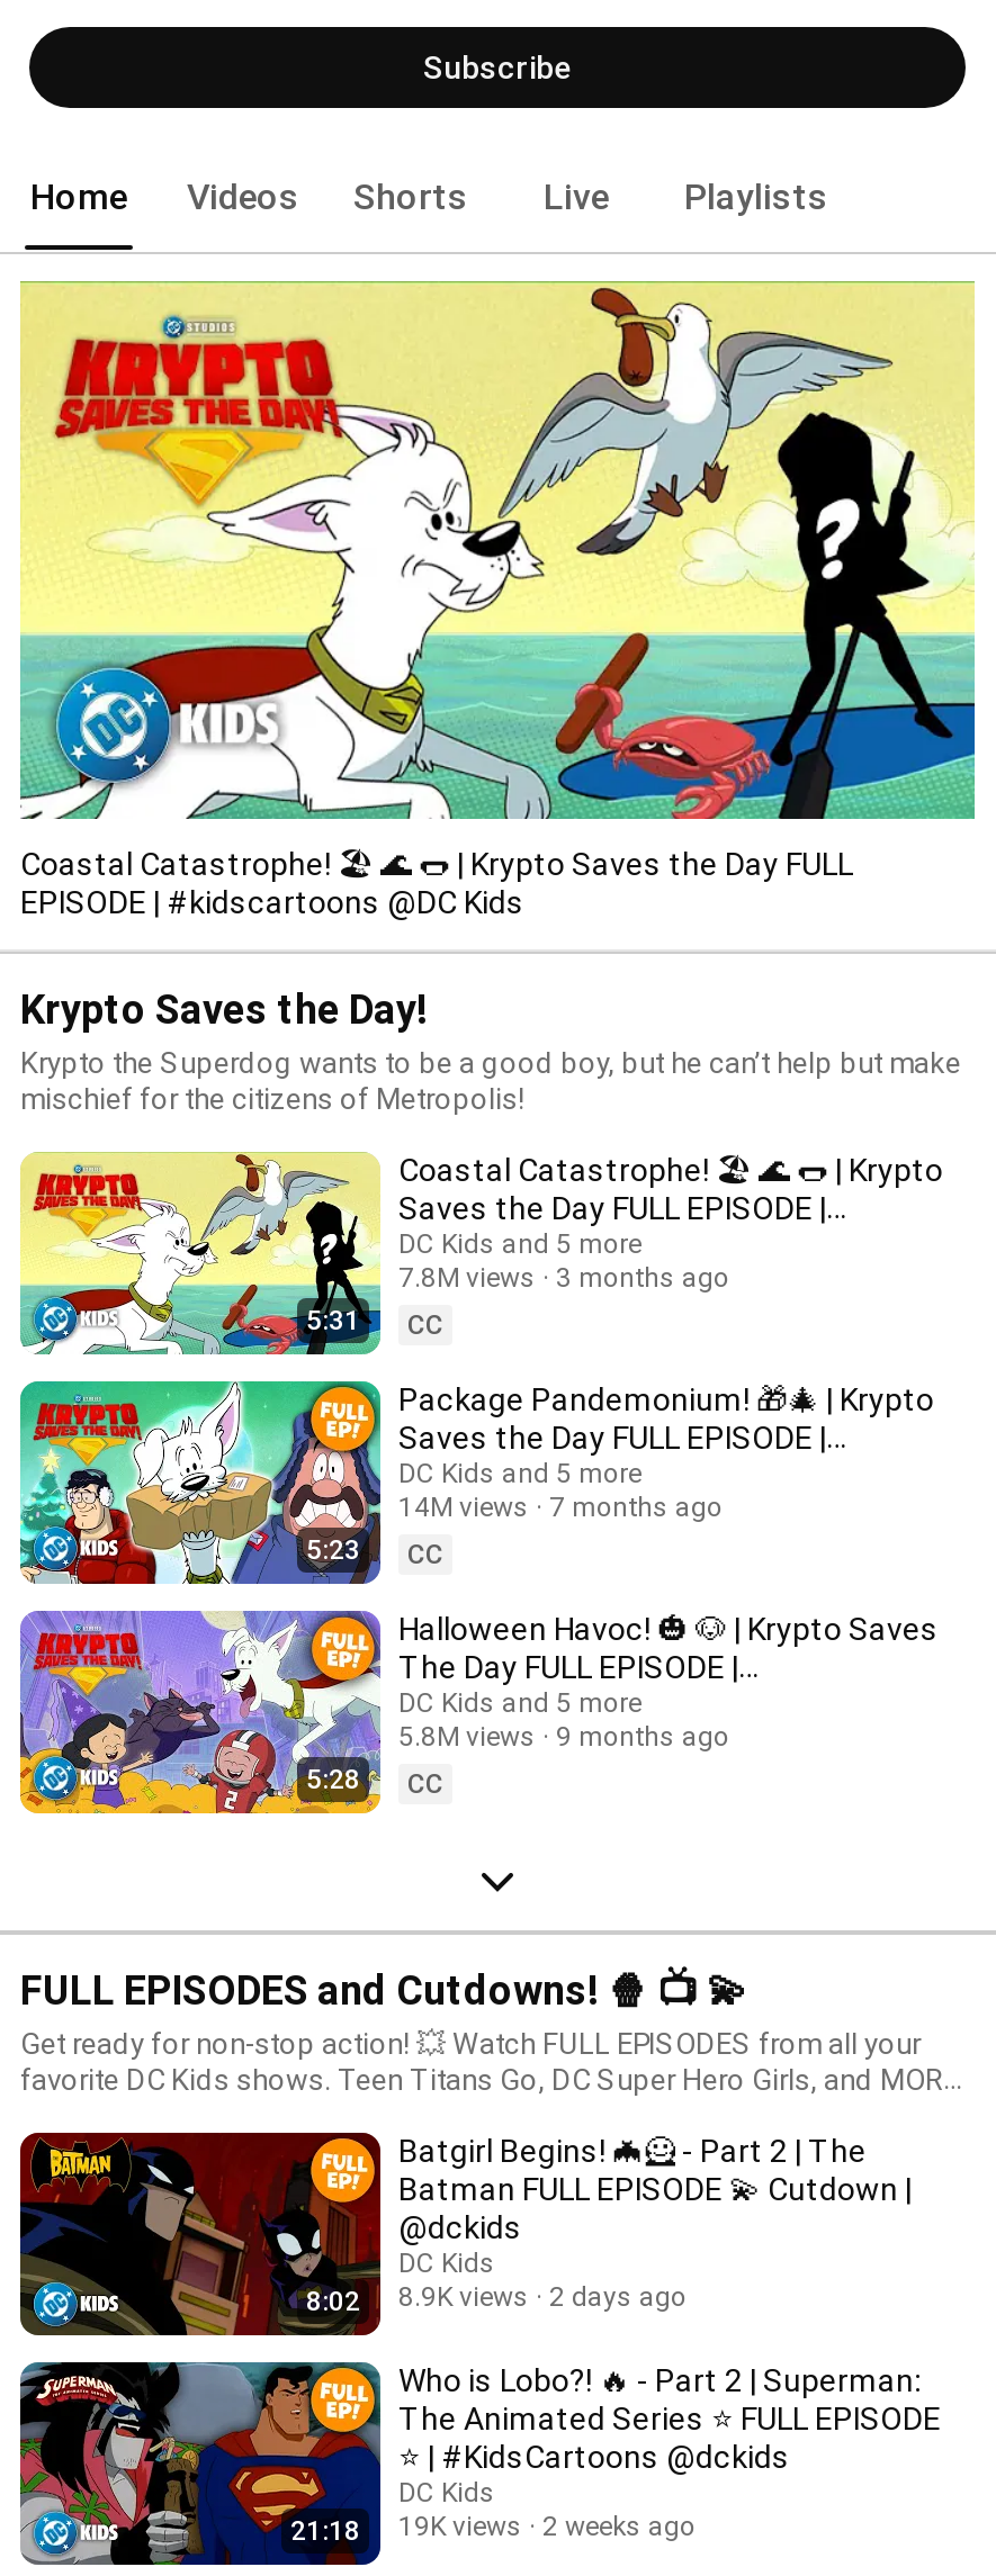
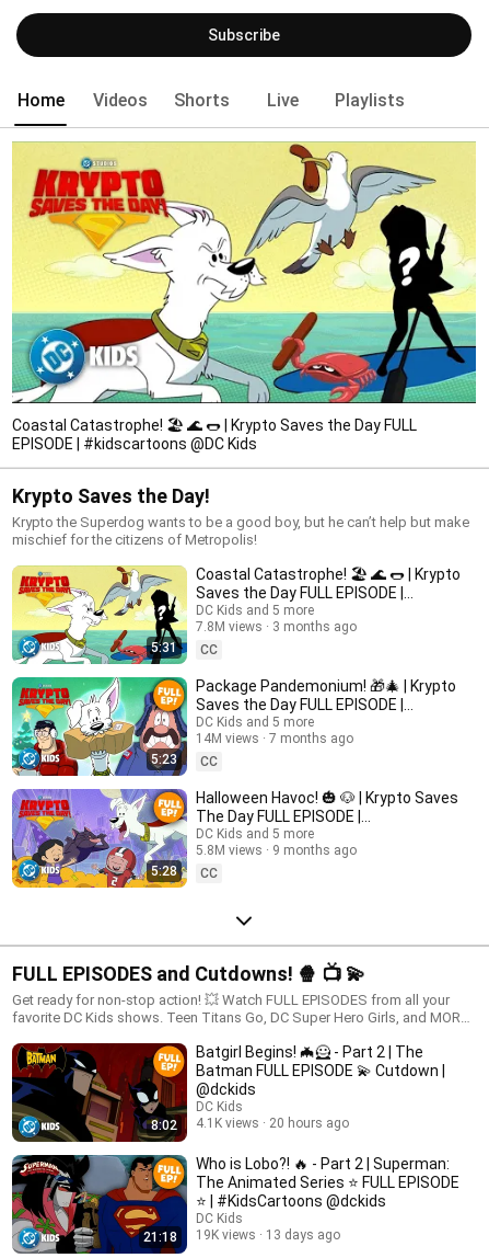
[398,2280,529,2312] 8.9K views -> [196,1115,259,1130] 4.1K views
[549,2280,687,2312] 2 days ago -> [269,1115,349,1130] 20 hours ago
[290,2510,696,2546] 21:18 19K views 2 weeks ago -> [143,1227,340,1244] 21:18 19K views 13 days ago

